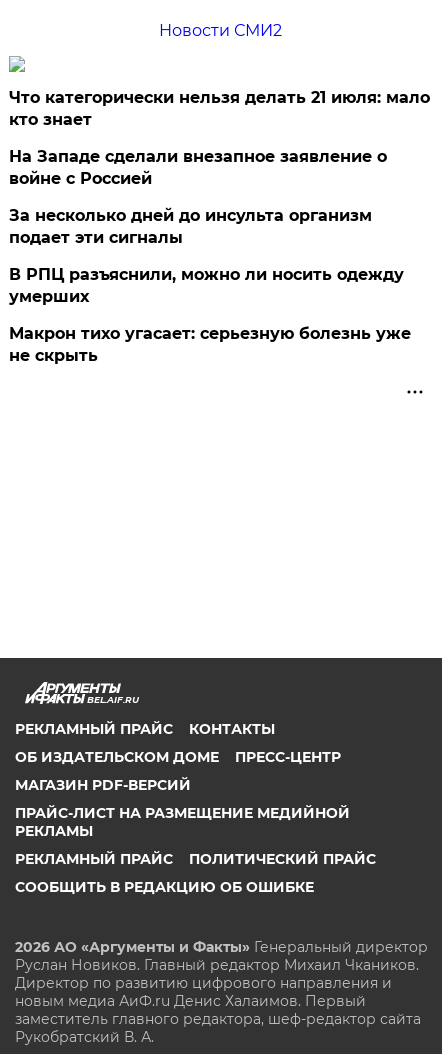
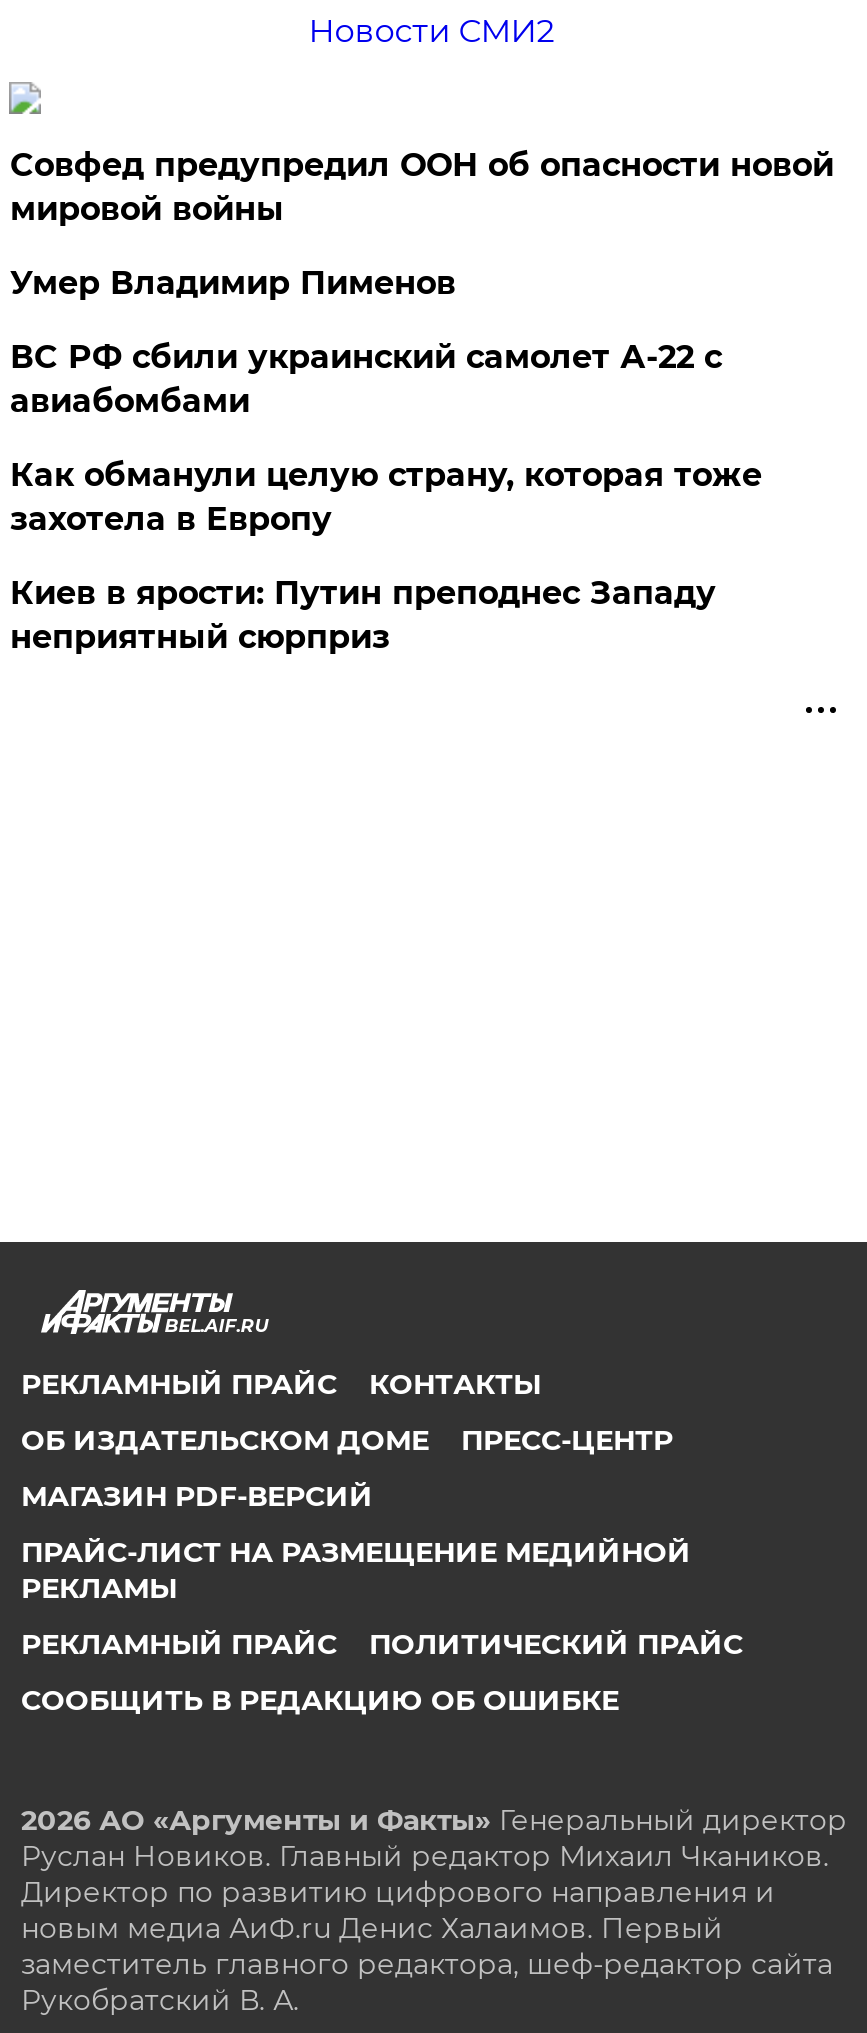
[9,88,430,129] Что категорически нельзя делать 21 июля: мало | кто знает -> [10,146,834,228] Совфед предупредил ООН об опасности новой | мировой войны
[9,147,387,188] На Западе сделали внезапное заявление о | войне с Россией -> [10,264,456,302] Умер Владимир Пименов
[9,206,372,247] За несколько дней до инсульта организм | подает эти сигналы -> [10,338,722,420] ВС РФ сбили украинский самолет А-22 с | авиабомбами
[9,265,404,306] В РПЦ разъяснили, можно ли носить одежду | умерших -> [10,456,762,538] Как обманули целую страну, которая тоже | захотела в Европу
[9,324,411,365] Макрон тихо угасает: серьезную болезнь уже | не скрыть -> [10,574,716,656] Киев в ярости: Путин преподнес Западу | неприятный сюрприз

